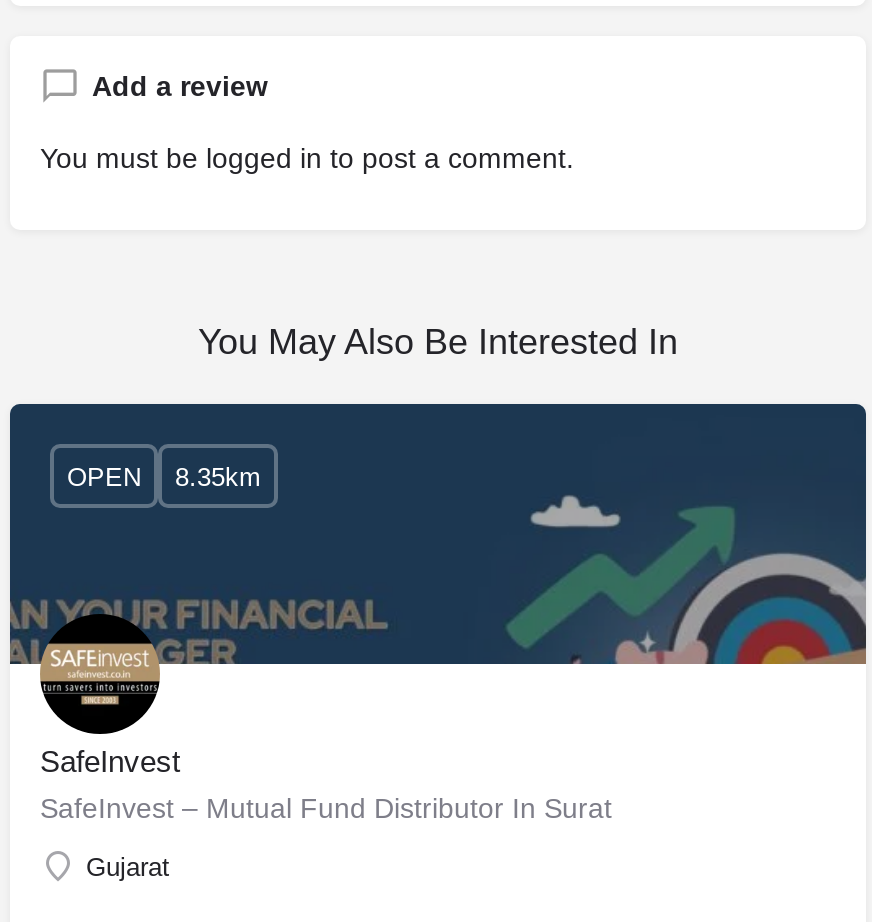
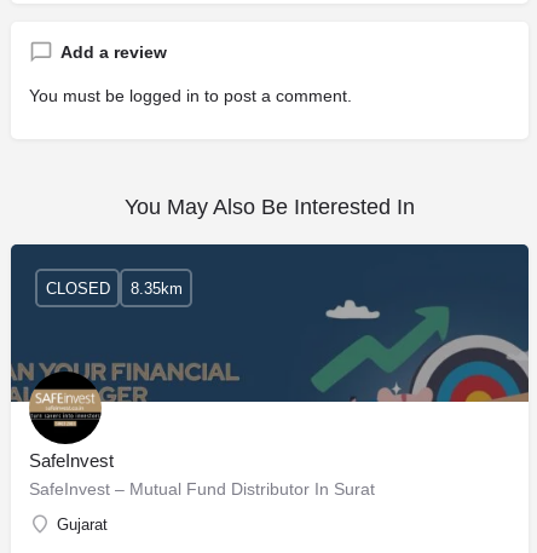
[67,461,141,491] OPEN -> [45,279,109,297] CLOSED

